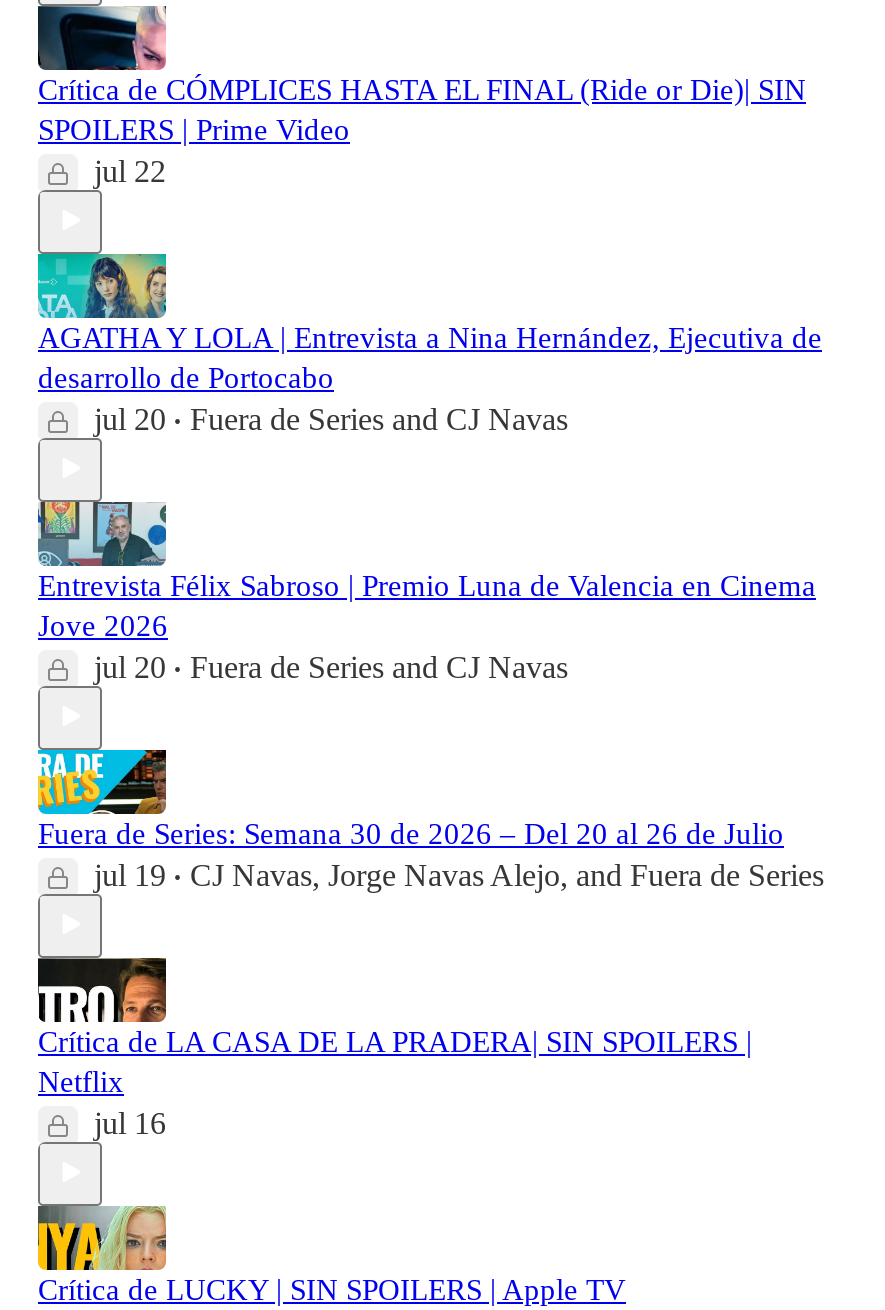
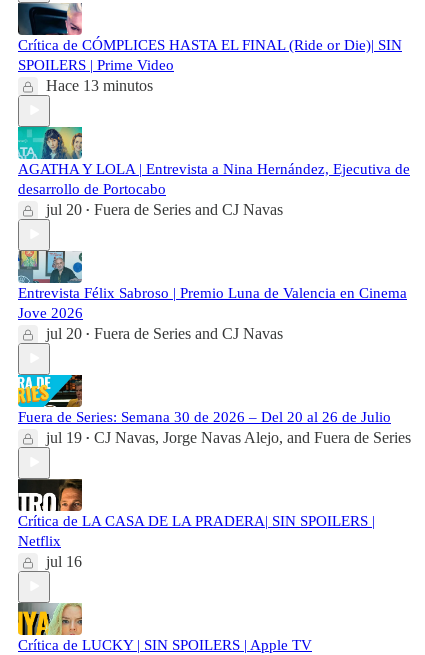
[94,153,166,187] jul 22 -> [46,77,153,94] Hace 13 minutos

